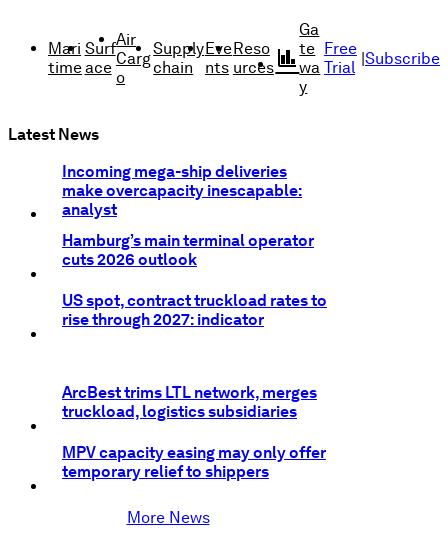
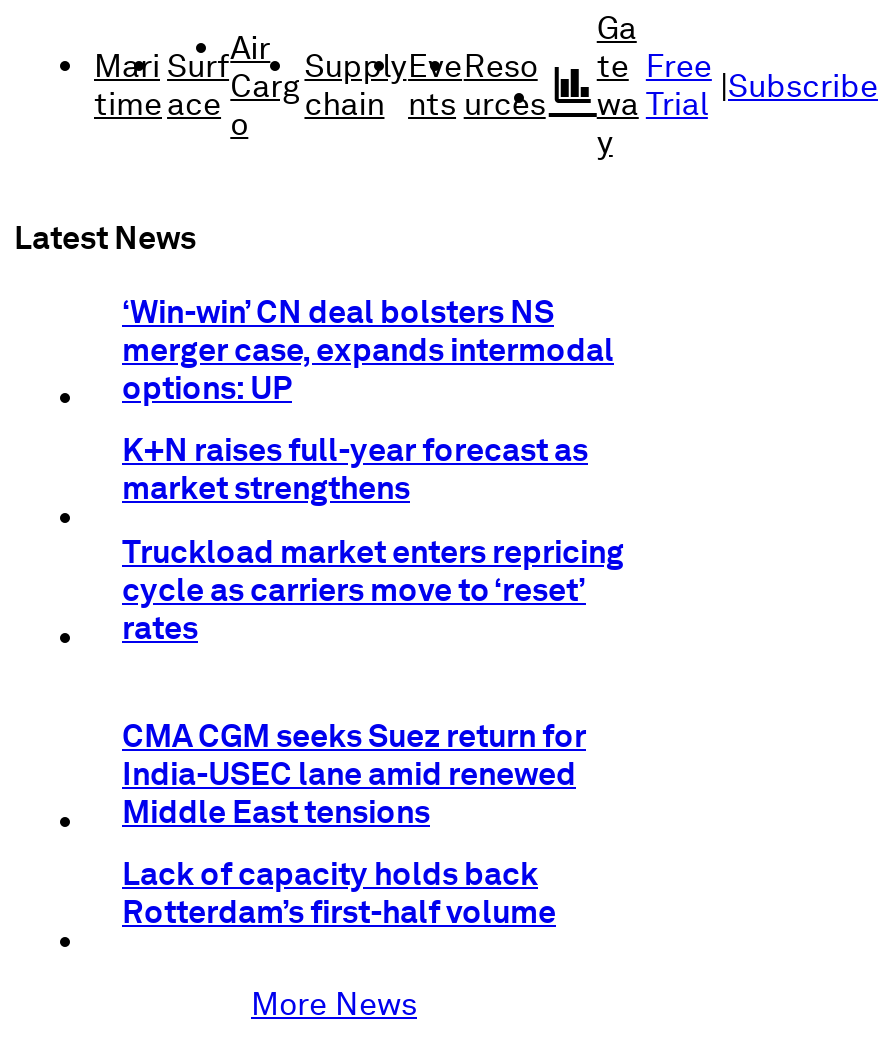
[62,162,302,219] Incoming mega-ship deliveries | make overcapacity inescapable: | analyst -> [122,293,614,407] ‘Win-win’ CN deal bolsters NS | merger case, expands intermodal | options: UP
[62,231,314,269] Hamburg’s main terminal operator | cuts 2026 outlook -> [122,432,588,508] K+N raises full-year forecast as | market strengthens
[62,291,327,329] US spot, contract truckload rates to | rise through 2027: indicator -> [122,533,624,647] Truckload market enters repricing | cycle as carriers move to ‘reset’ | rates
[62,383,317,421] ArcBest trims LTL network, merges | truckload, logistics subsidiaries -> [122,717,586,831] CMA CGM seeks Suez return for | India-USEC lane amid renewed | Middle East tensions
[62,443,326,481] MPV capacity easing may only offer | temporary relief to shippers -> [122,856,556,932] Lack of capacity holds back | Rotterdam’s first-half volume

